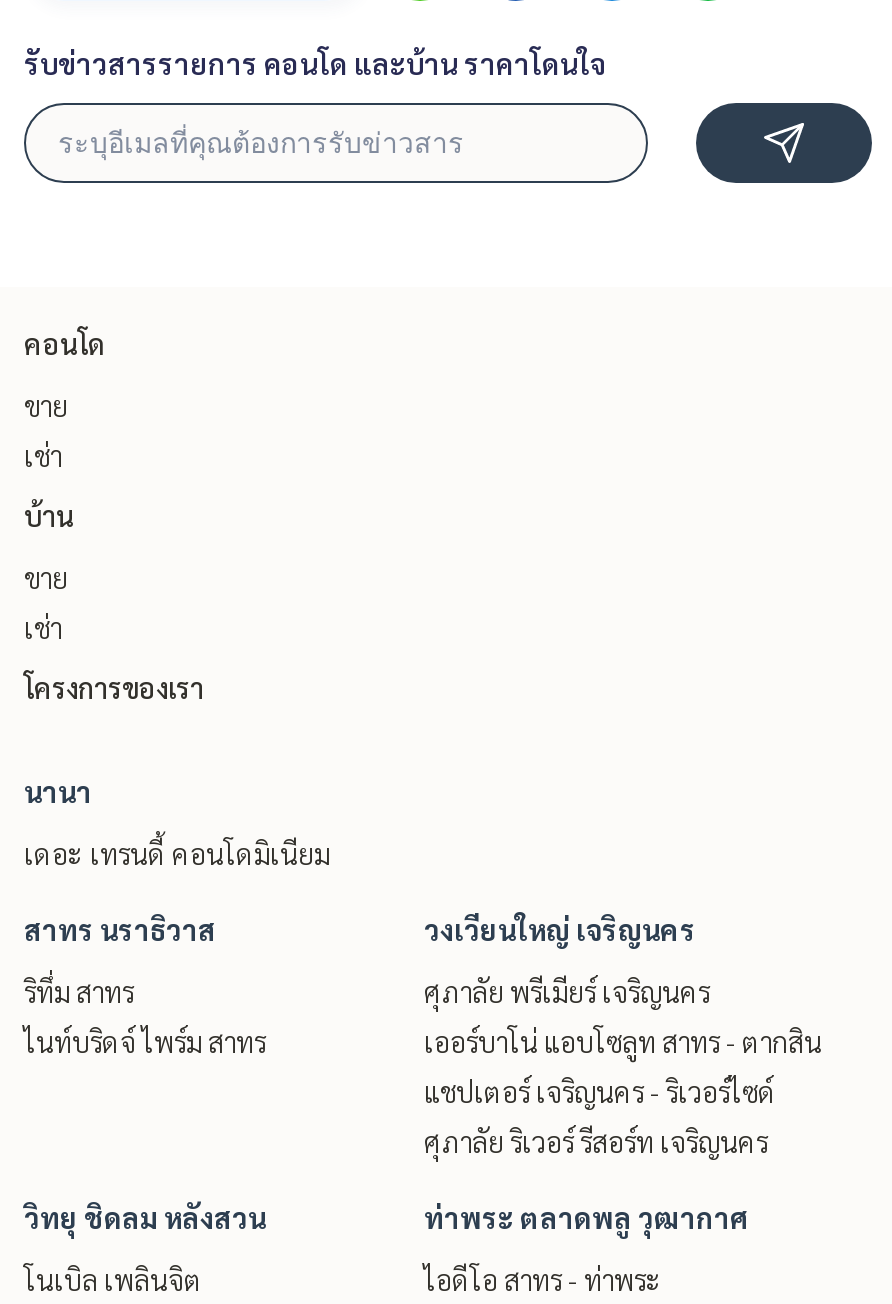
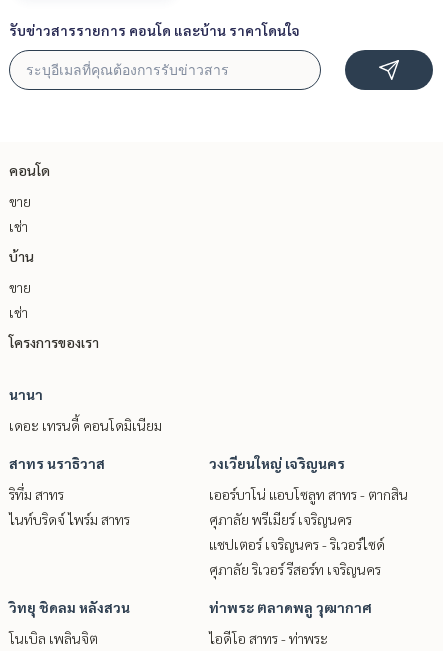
moved [424,972,710,1008] -> [209,510,352,528]: ศุภาลัย พรีเมียร์ เจริญนคร
moved [424,1022,822,1058] -> [209,485,408,503]: เออร์บาโน่ แอบโซลูท สาทร - ตากสิน

